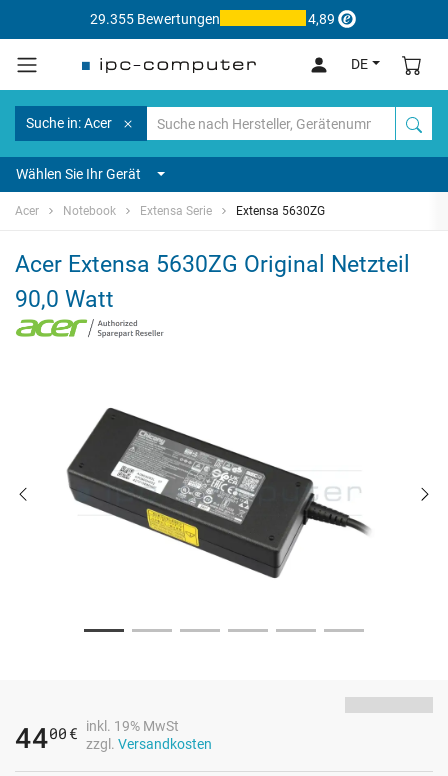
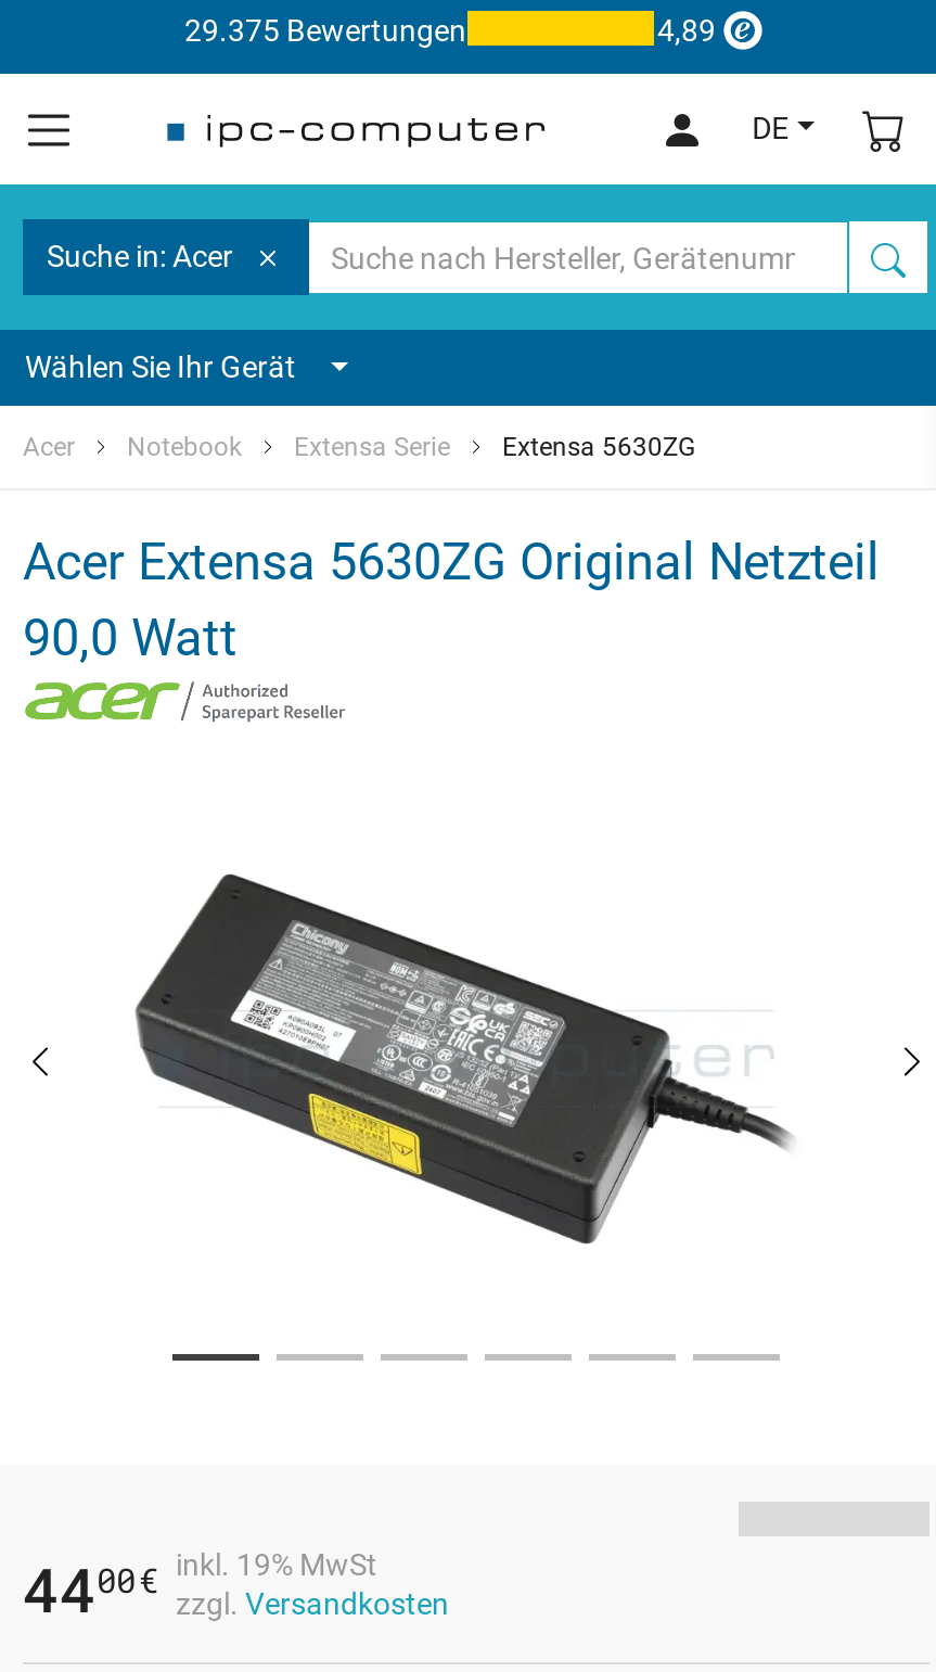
[89,10,219,26] 29.355 Bewertungen -> [184,12,466,47] 29.375 Bewertungen

